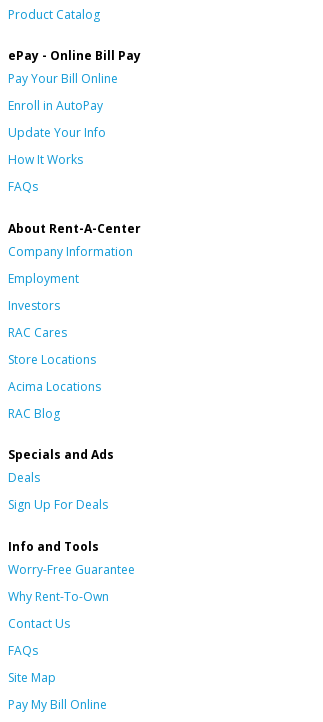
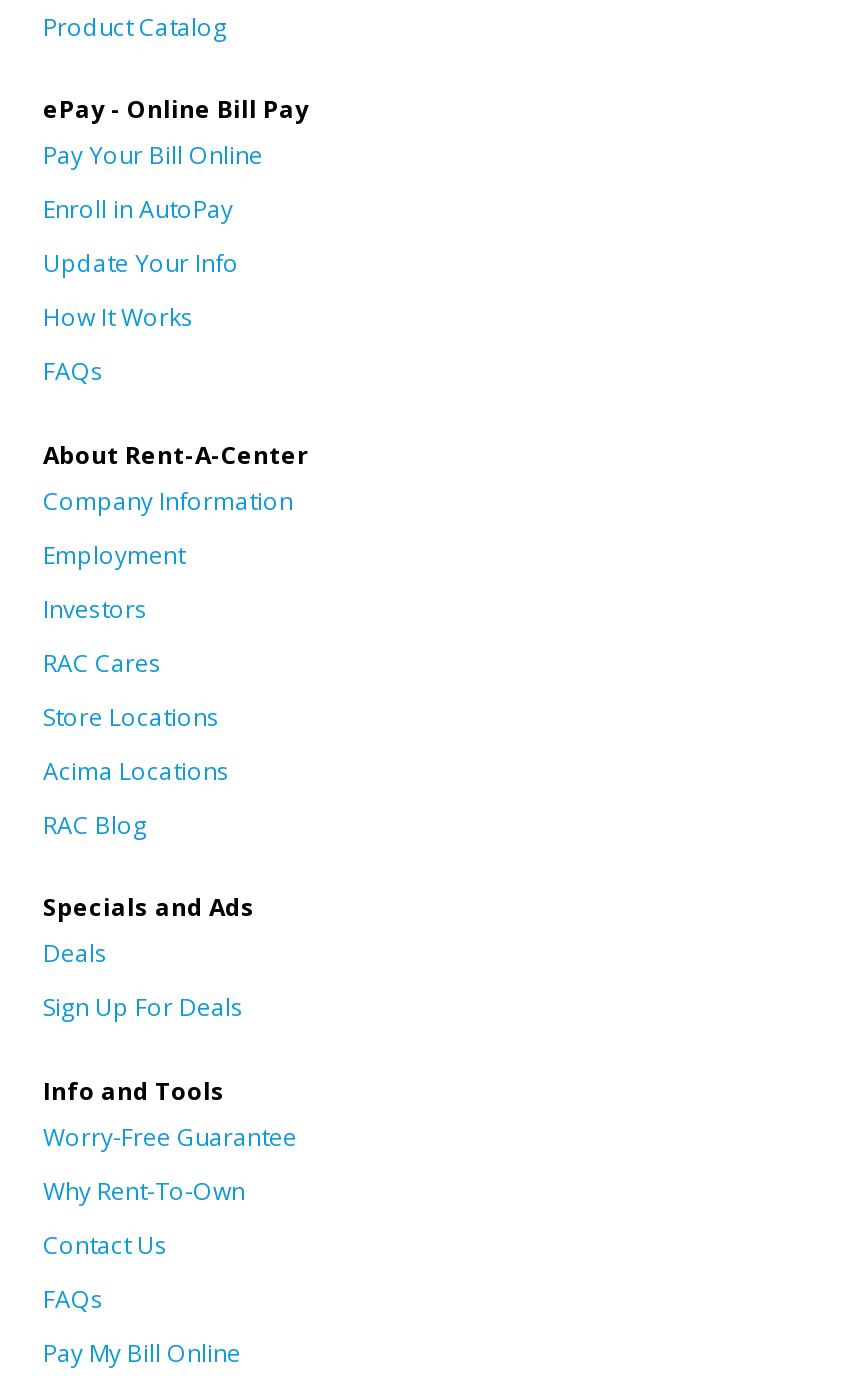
[8,668,56,685] Site Map -> none

